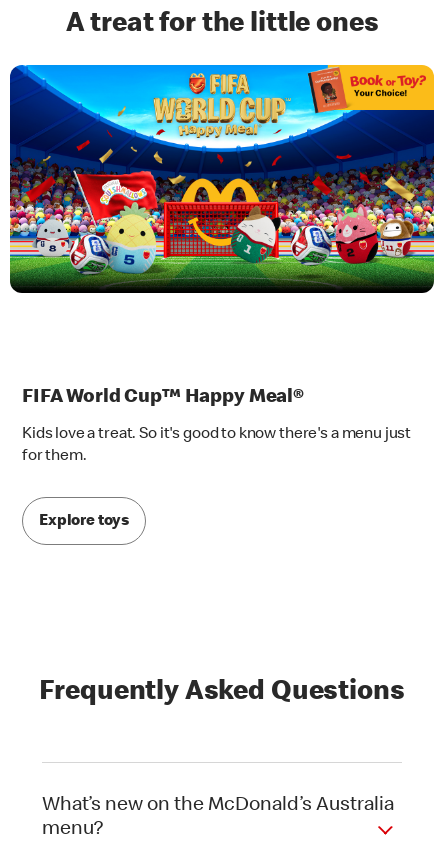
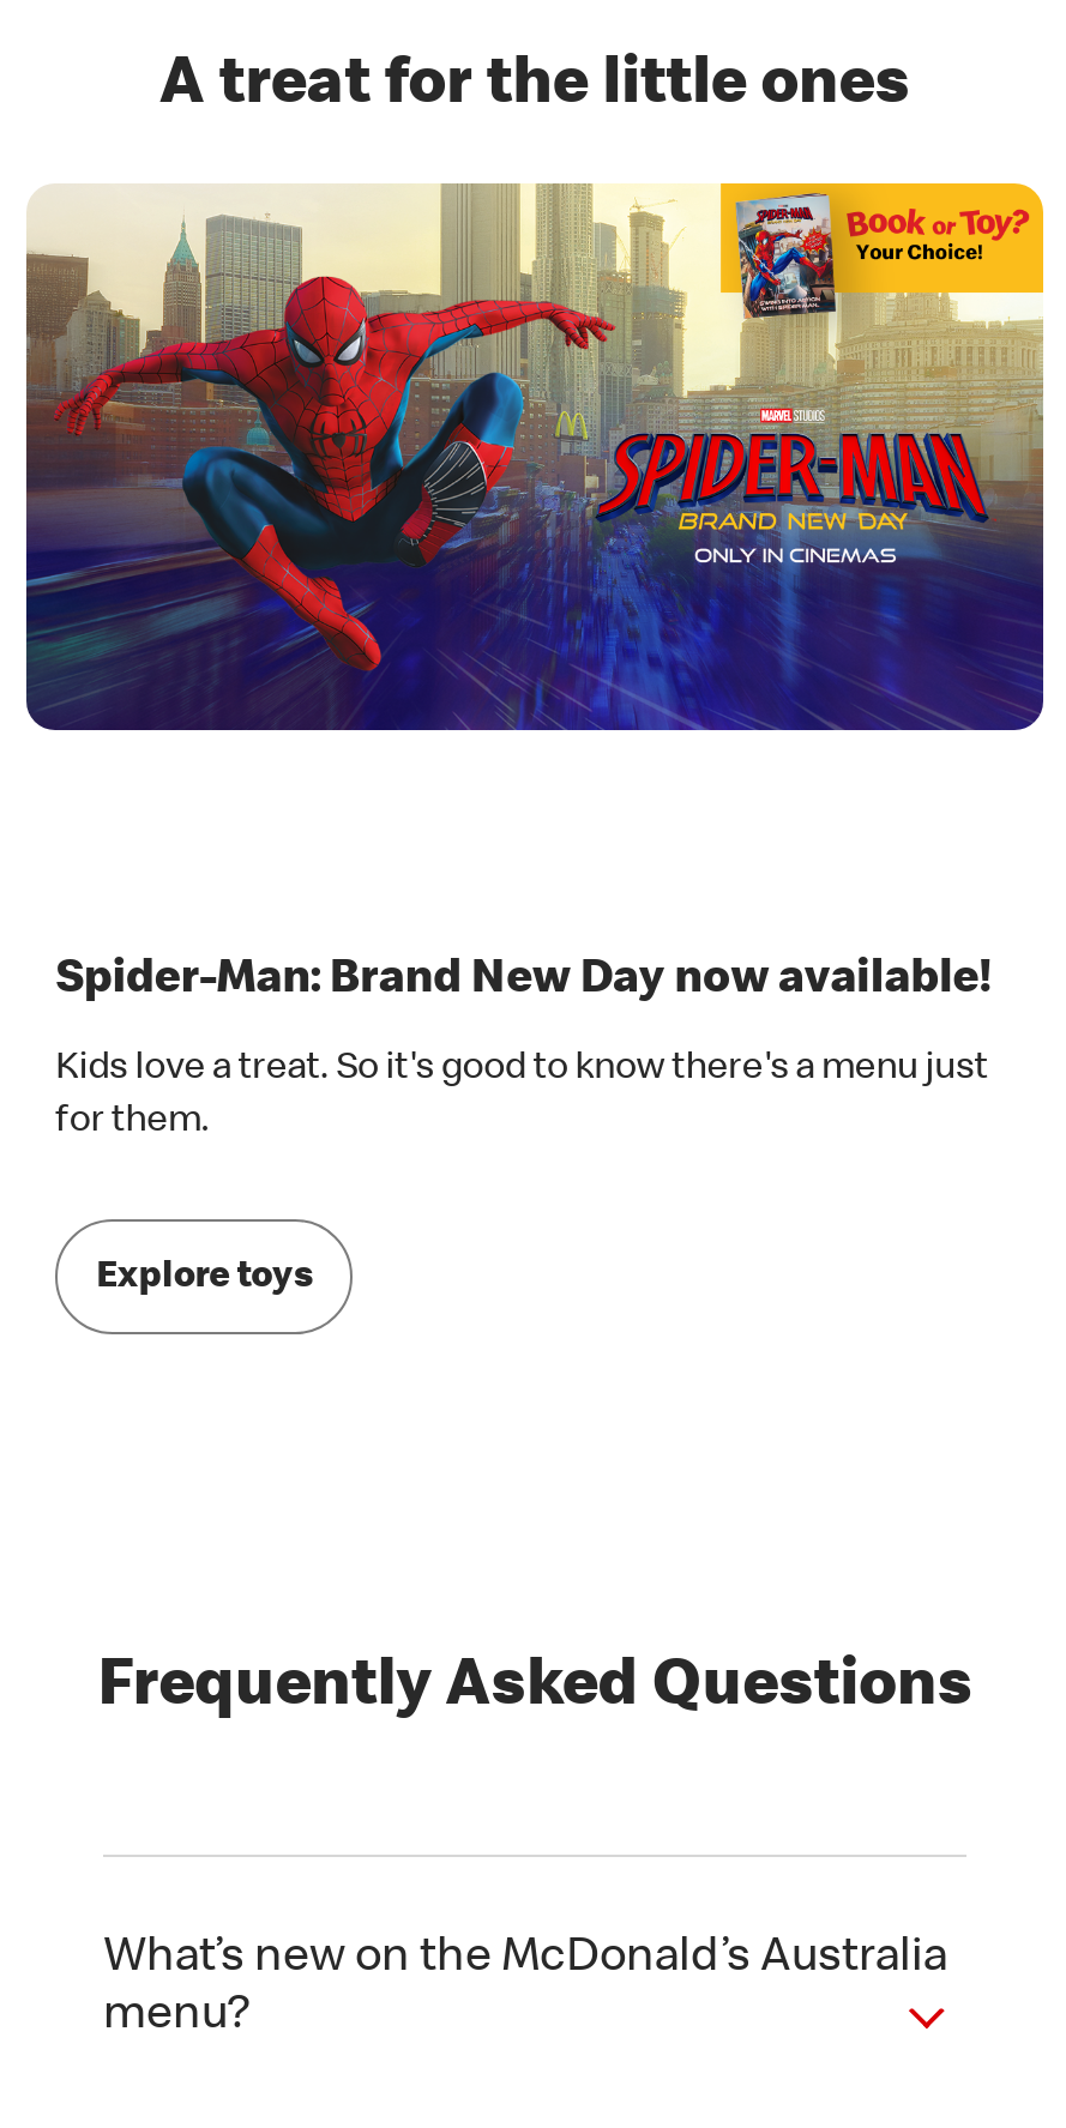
[9,64,435,294] [image] -> [24,181,1046,733] [image]
[22,388,304,408] FIFA World Cup™ Happy Meal® -> [55,958,993,1006] Spider-Man: Brand New Day now available!

